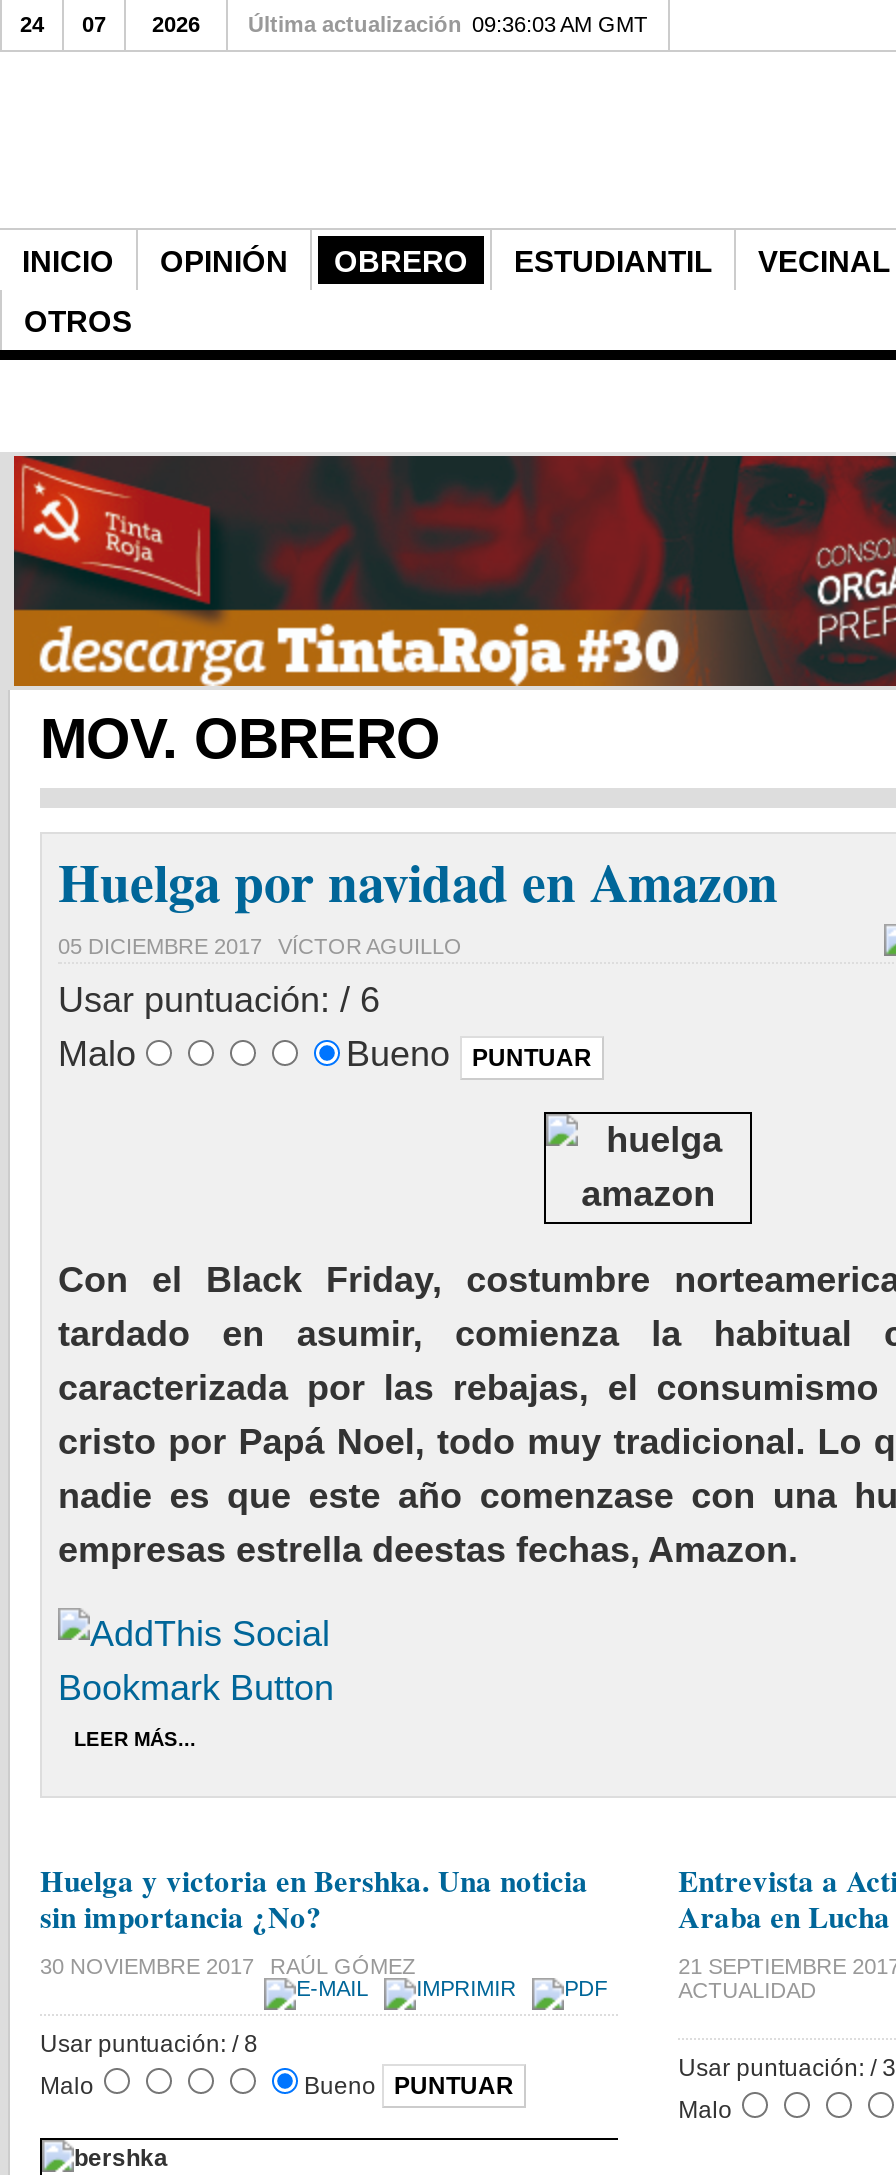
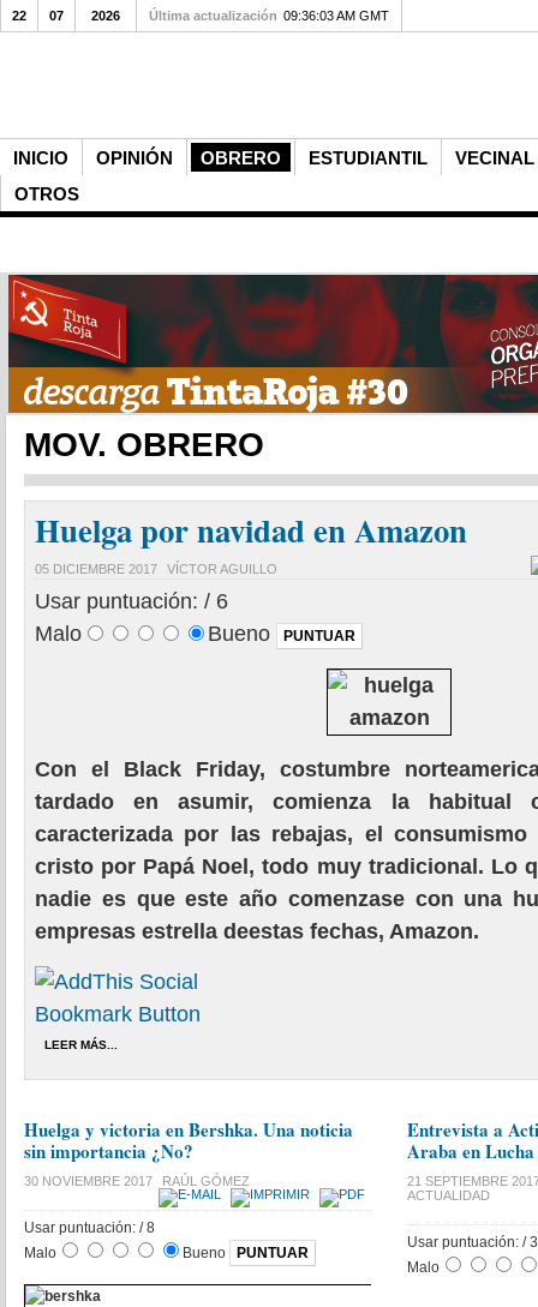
[20,12,44,36] 24 -> [12,8,26,23] 22

